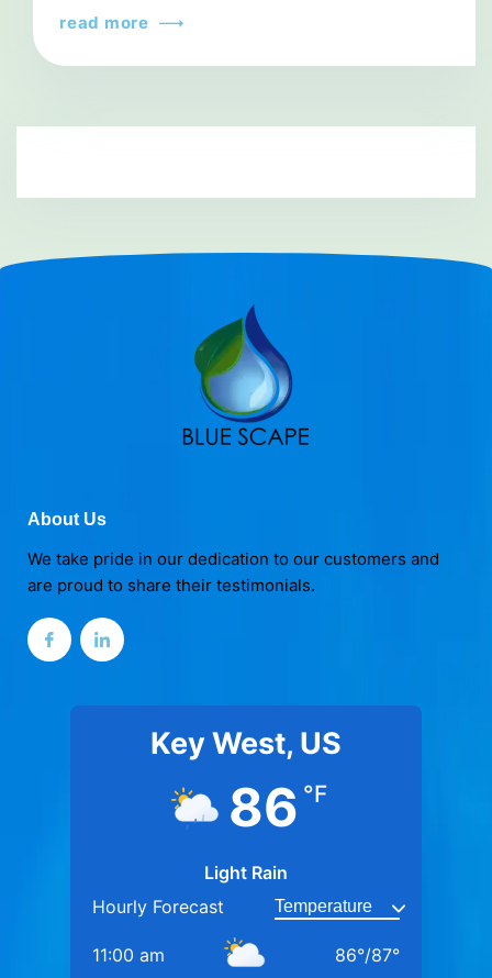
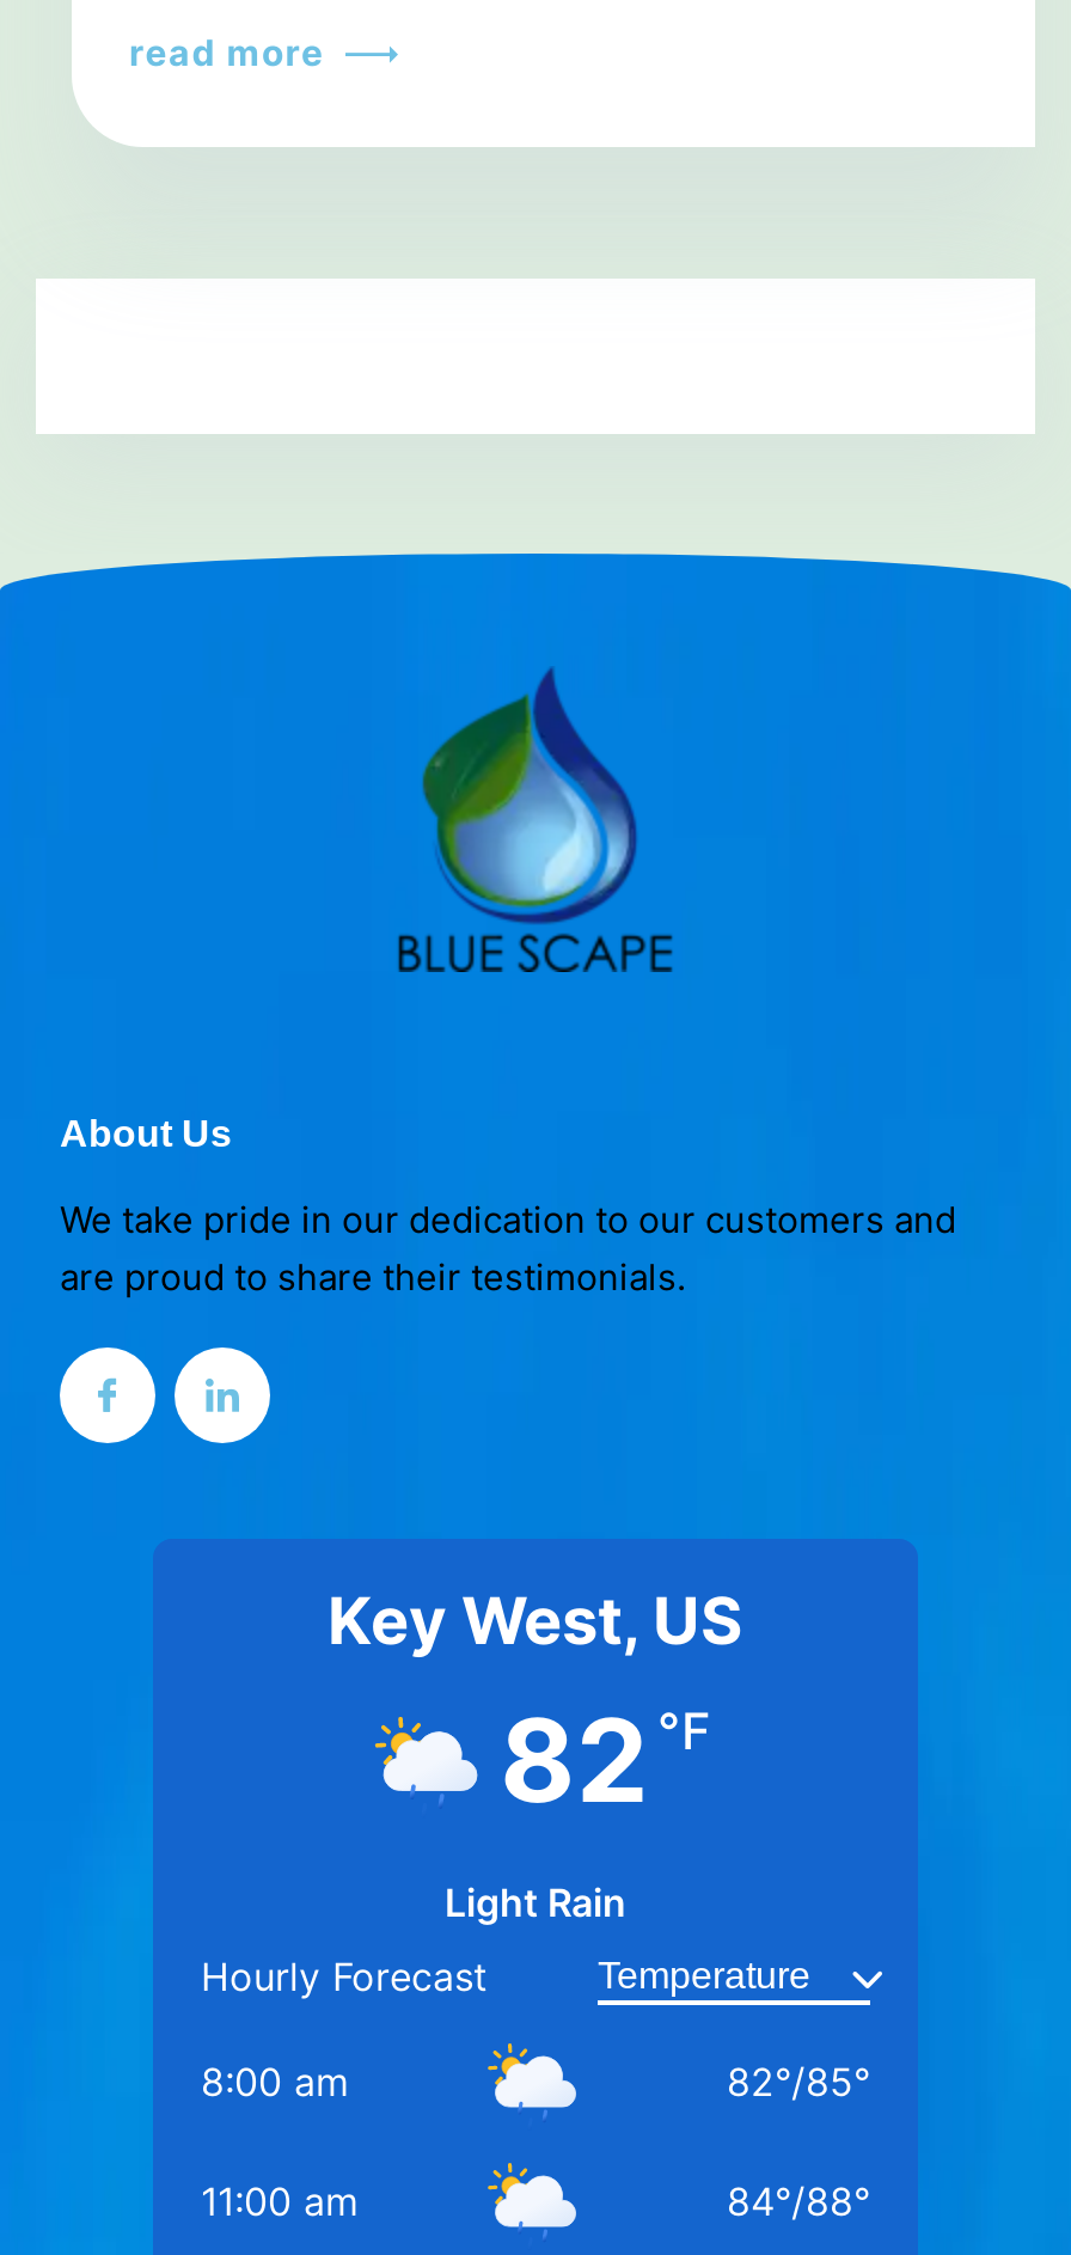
[228,774,327,839] 86 °F -> [500,1689,710,1830] 82 °F
none -> [201,2057,870,2105] 8:00 am | 82°/85°
[335,944,400,966] 86°/87° -> [727,2177,870,2224] 84°/88°

